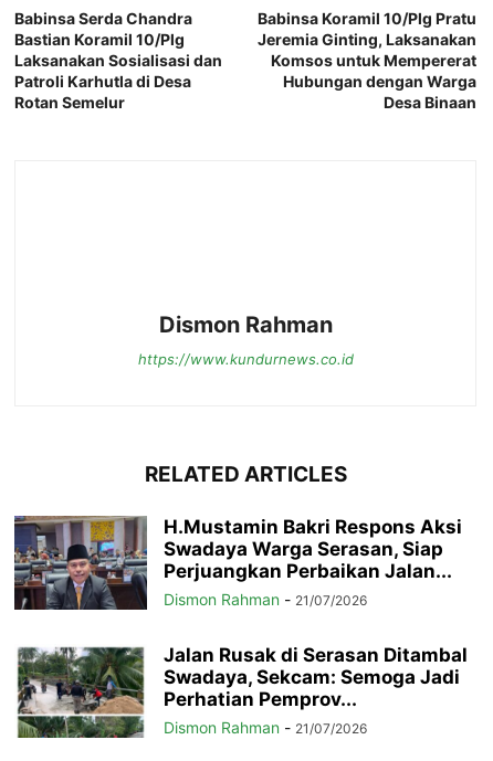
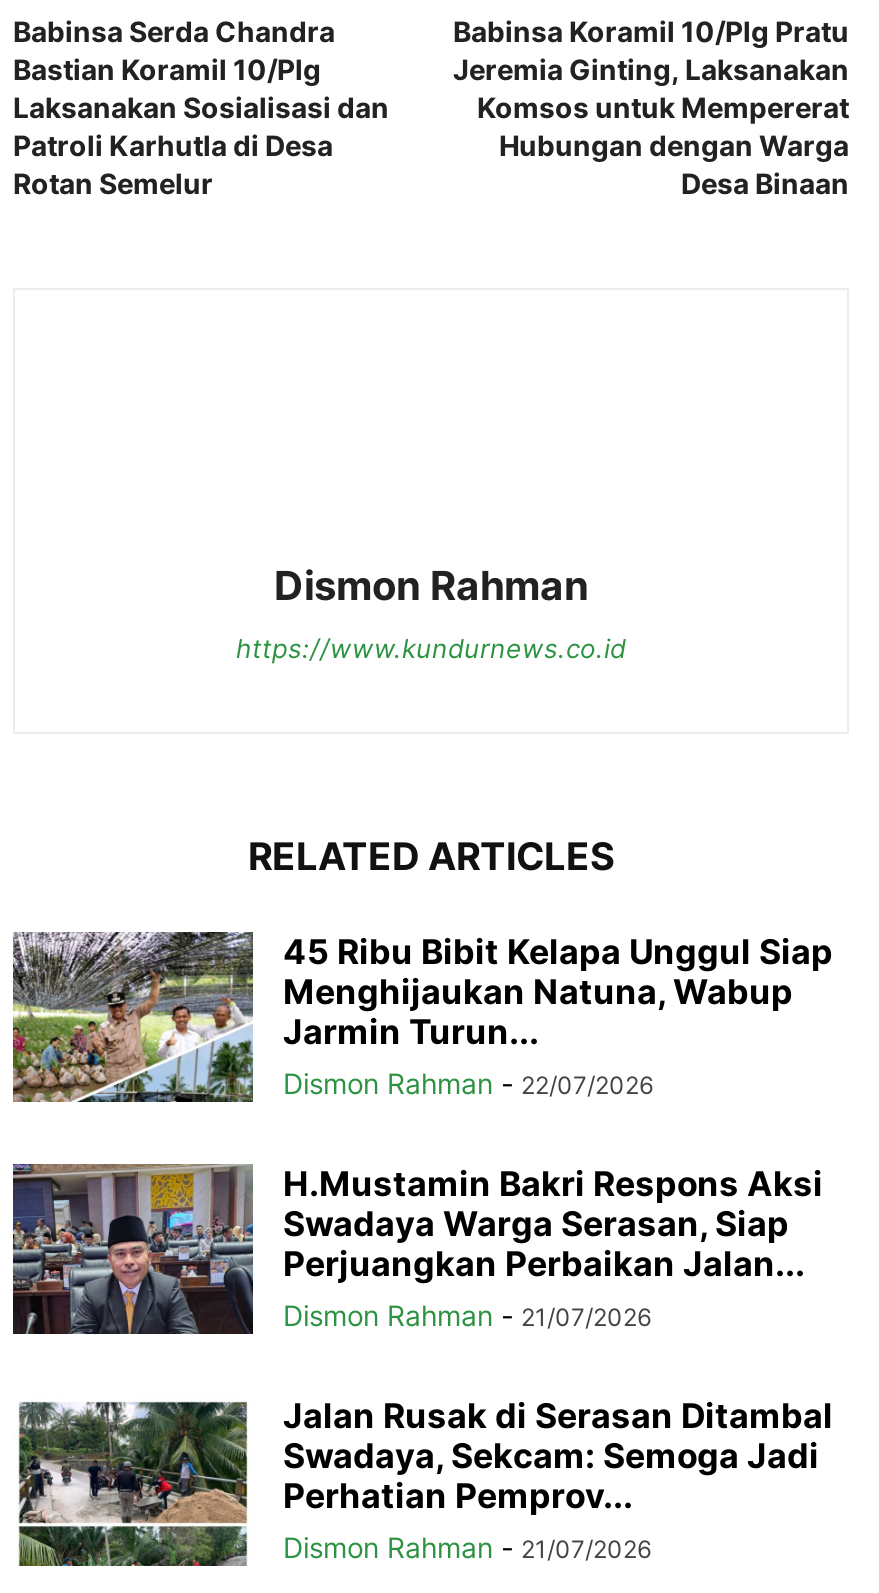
none -> [11,931,833,1104] [image] | 45 Ribu Bibit Kelapa Unggul Siap | Menghijaukan Natuna, Wabup | Jarmin Turun... | Dismon Rahman - 22/07/2026

